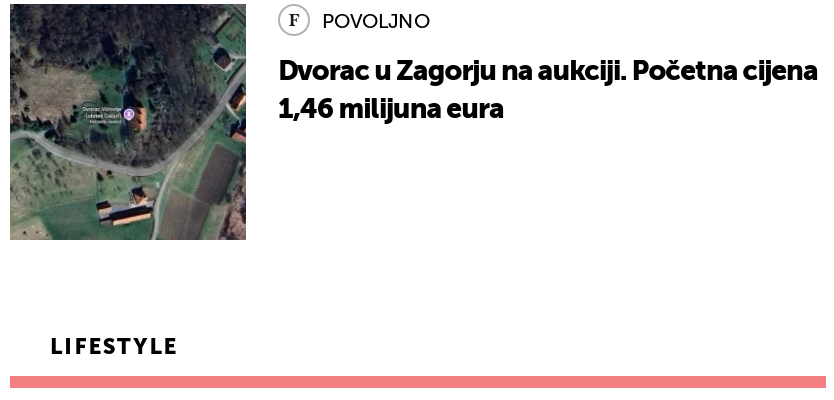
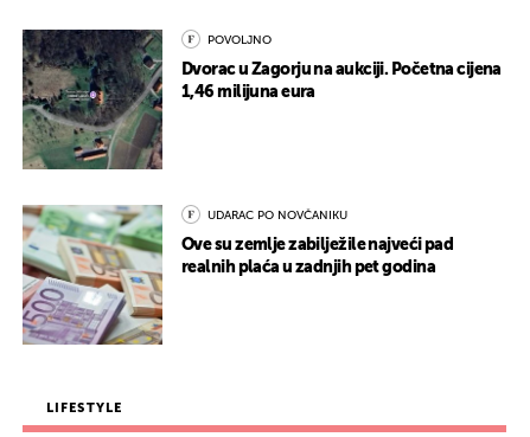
none -> [21,205,453,346] [image] | UDARAC PO NOVČANIKU | Ove su zemlje zabilježile najveći pad | realnih plaća u zadnjih pet godina

